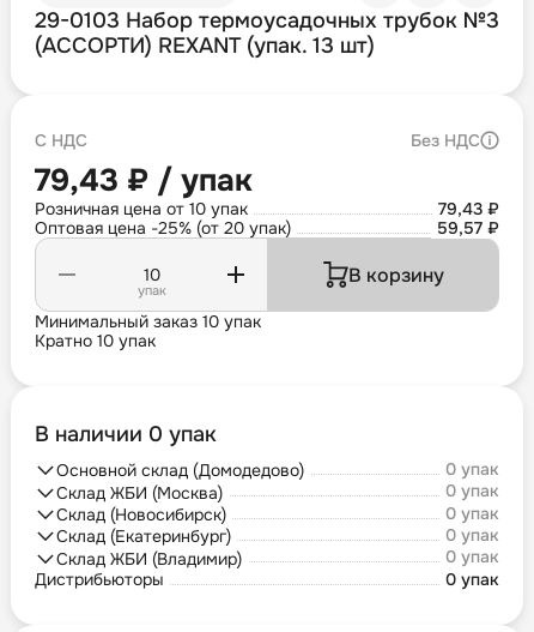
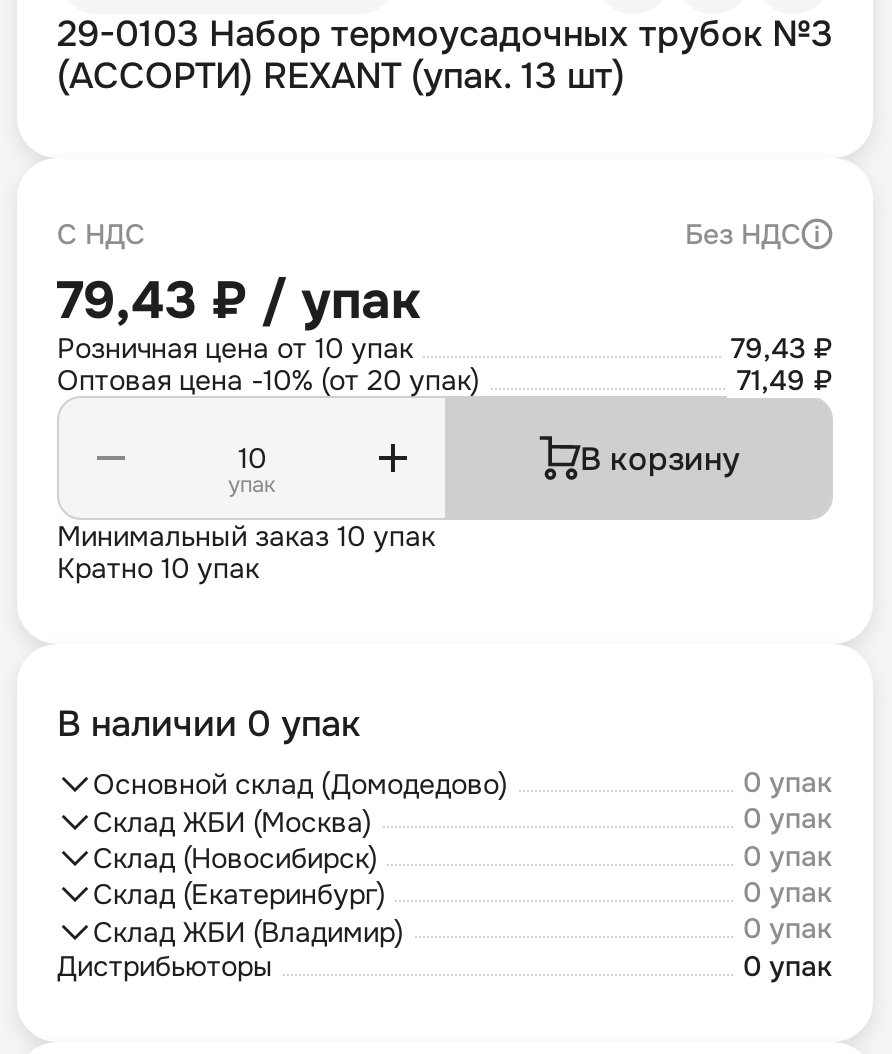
[35,217,291,239] Оптовая цена -25% (от 20 упак) -> [57,362,479,398] Оптовая цена -10% (от 20 упак)
[437,217,499,239] 59,57 ₽ -> [737,362,833,398] 71,49 ₽

